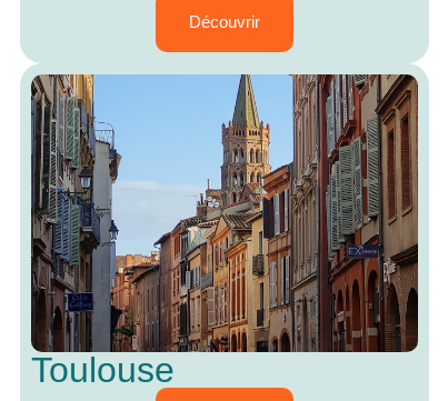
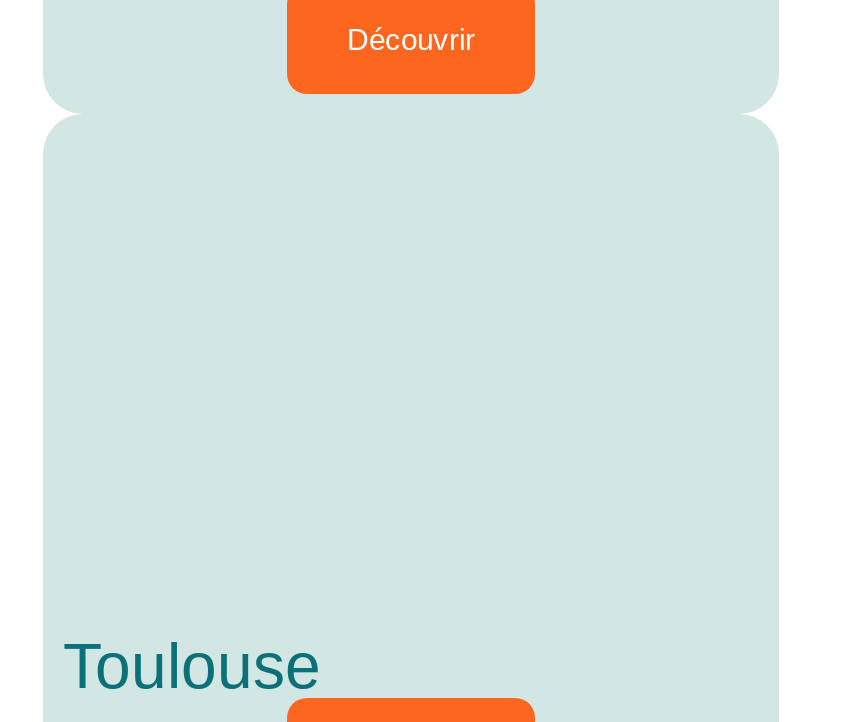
[30,73,419,353] [image] -> none

